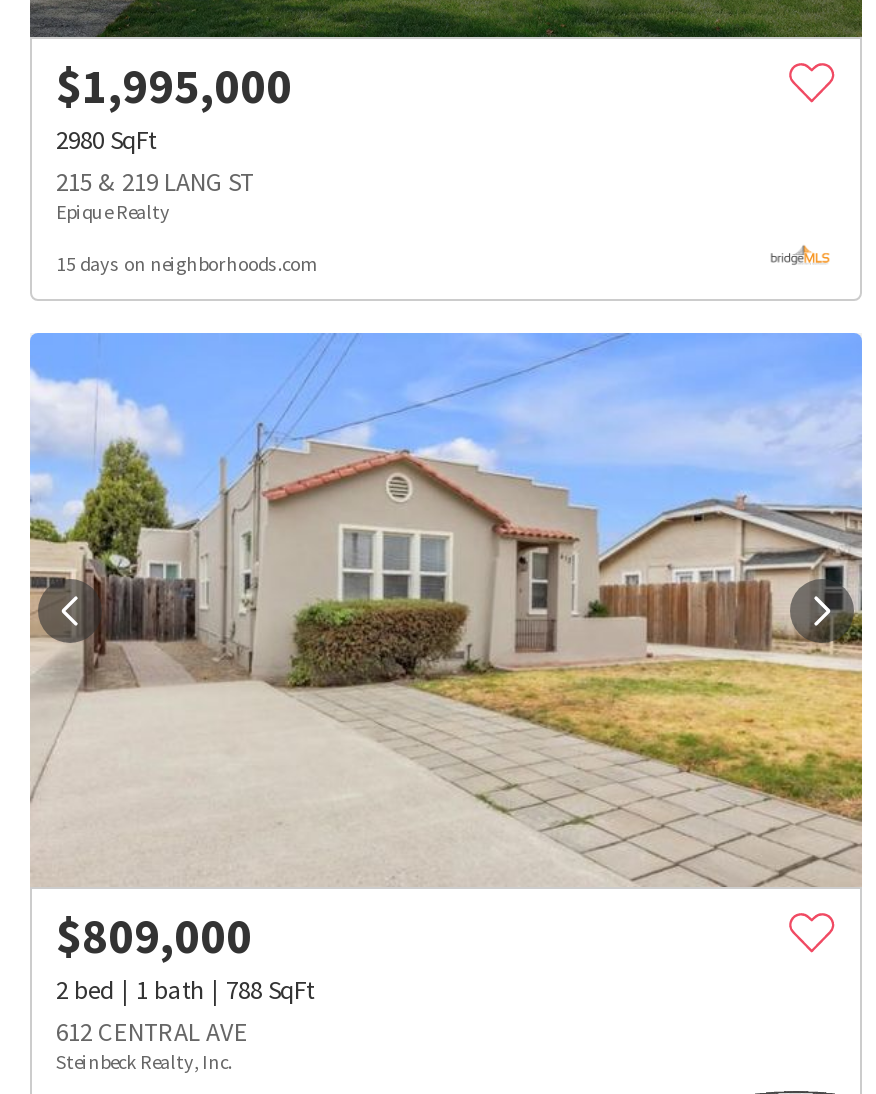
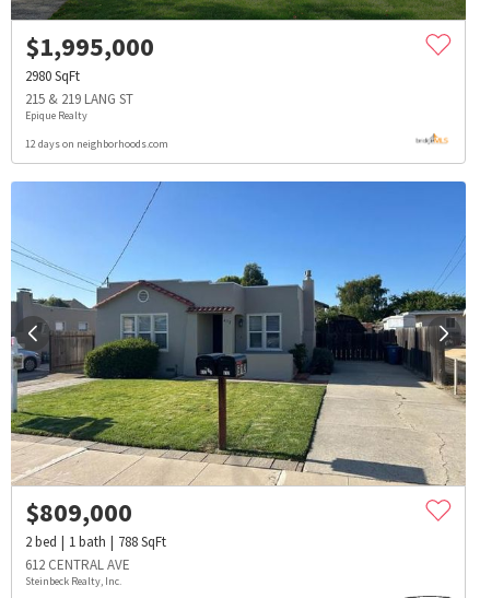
[56,251,318,277] 15 days on neighborhoods.com -> [25,137,168,151] 12 days on neighborhoods.com
[28,334,864,888] [image] -> [10,181,467,485] [image]

